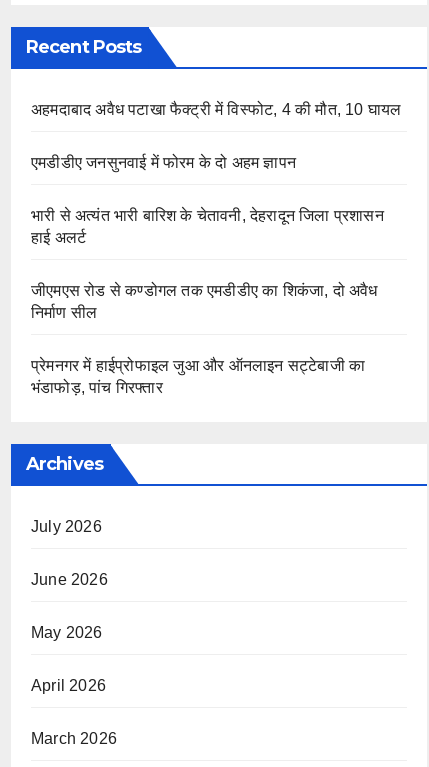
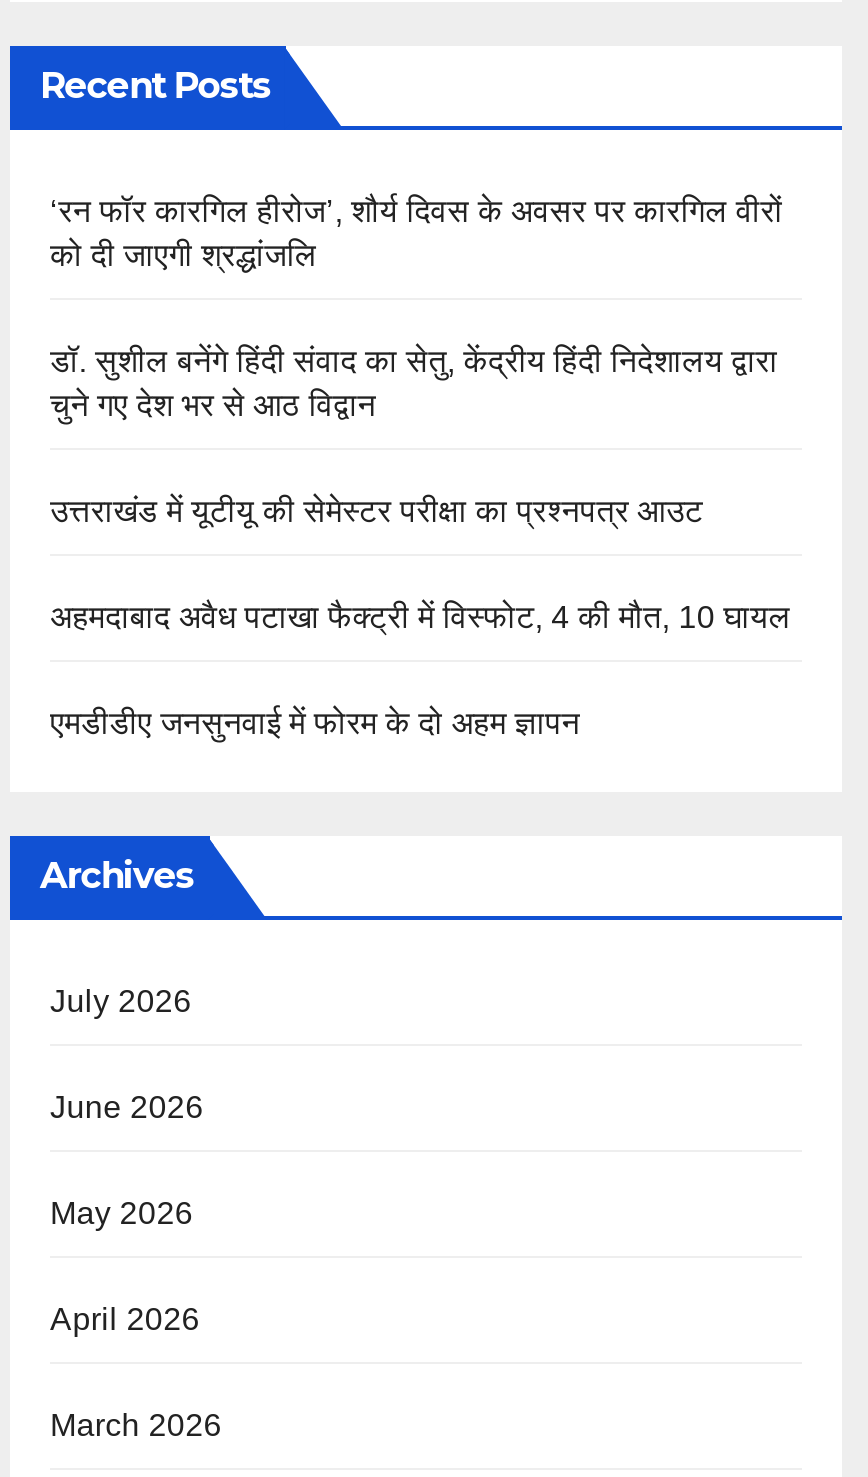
none -> [50,195,783,529] ‘रन फॉर कारगिल हीरोज’, शौर्य दिवस के अवसर पर कारगिल वीरों | को दी जाएगी श्रद्धांजलि | डॉ. सुशील बनेंगे हिंदी संवाद का सेतु, केंद्रीय हिंदी निदेशालय द्वारा | चुने गए देश भर से आठ विद्वान | उत्तराखंड में यूटीयू की सेमेस्टर परीक्षा का प्रश्नपत्र आउट
moved [31,101,401,171] -> [50,601,791,741]: अहमदाबाद अवैध पटाखा फैक्ट्री में विस्फोट, 4 की मौत, 10 घायल | एमडीडीए जनसुनवाई में फोरम के दो अहम ज्ञापन
[31,207,384,396] भारी से अत्यंत भारी बारिश के चेतावनी, देहरादून जिला प्रशासन | हाई अलर्ट | जीएमएस रोड से कण्डोगल तक एमडीडीए का शिकंजा, दो अवैध | निर्माण सील | प्रेमनगर में हाईप्रोफाइल जुआ और ऑनलाइन सट्टेबाजी का | भंडाफोड़, पांच गिरफ्तार -> none

